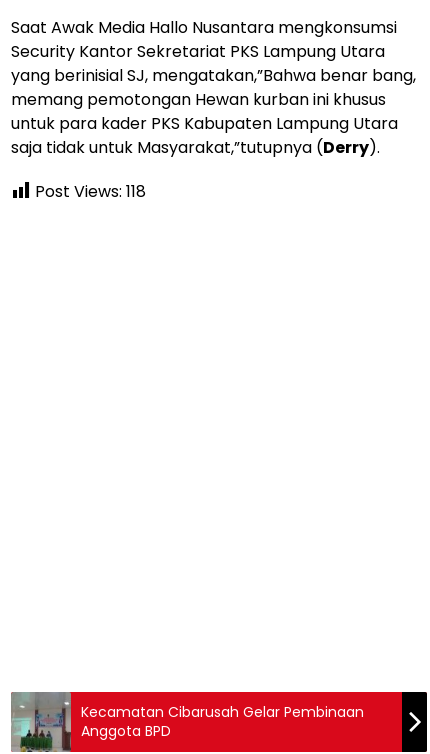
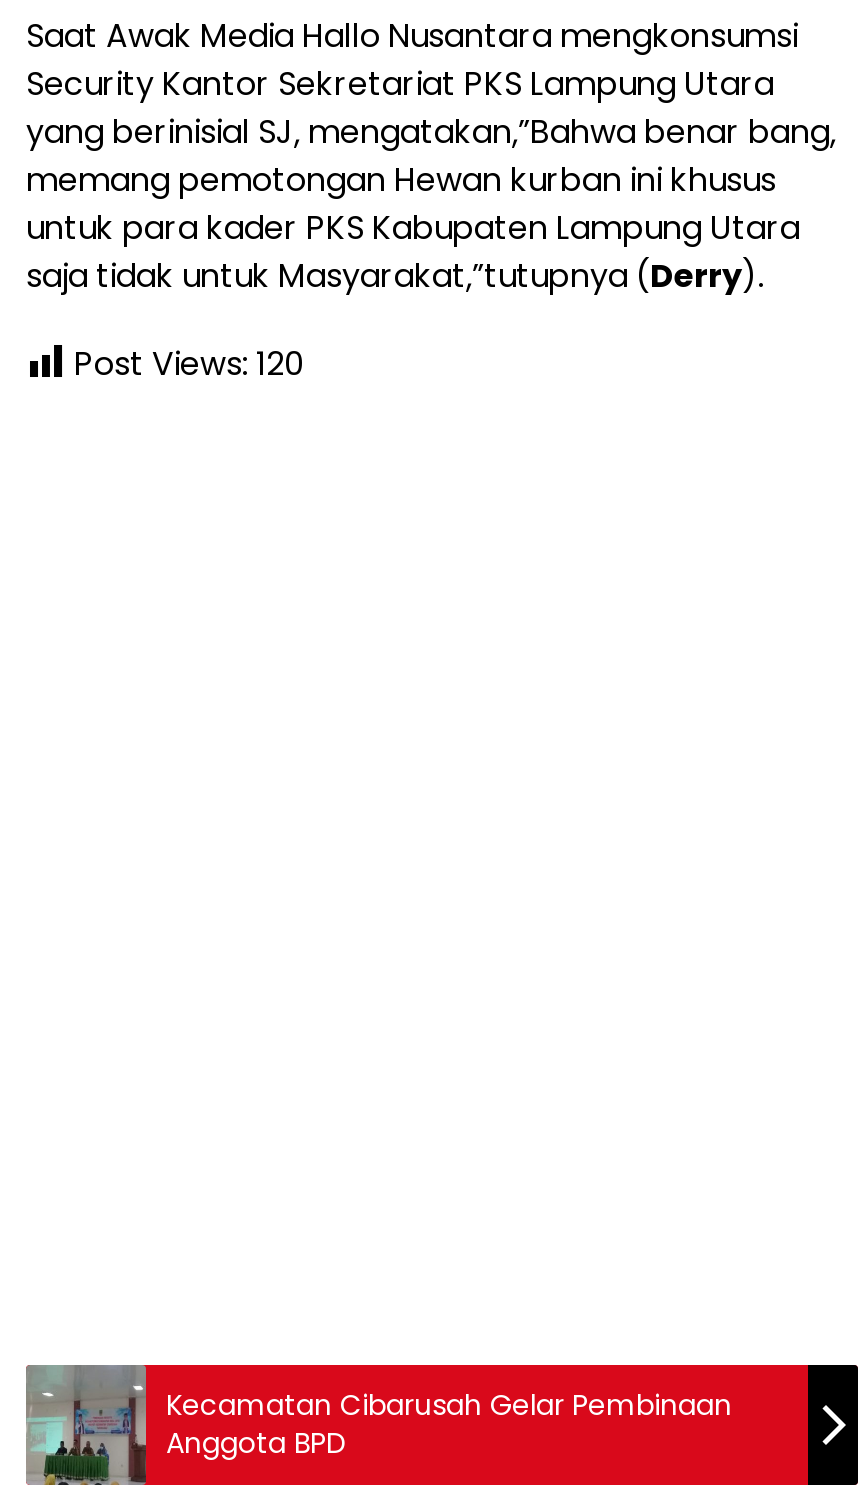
[35,180,146,203] Post Views: 118 -> [74,341,304,387] Post Views: 120

